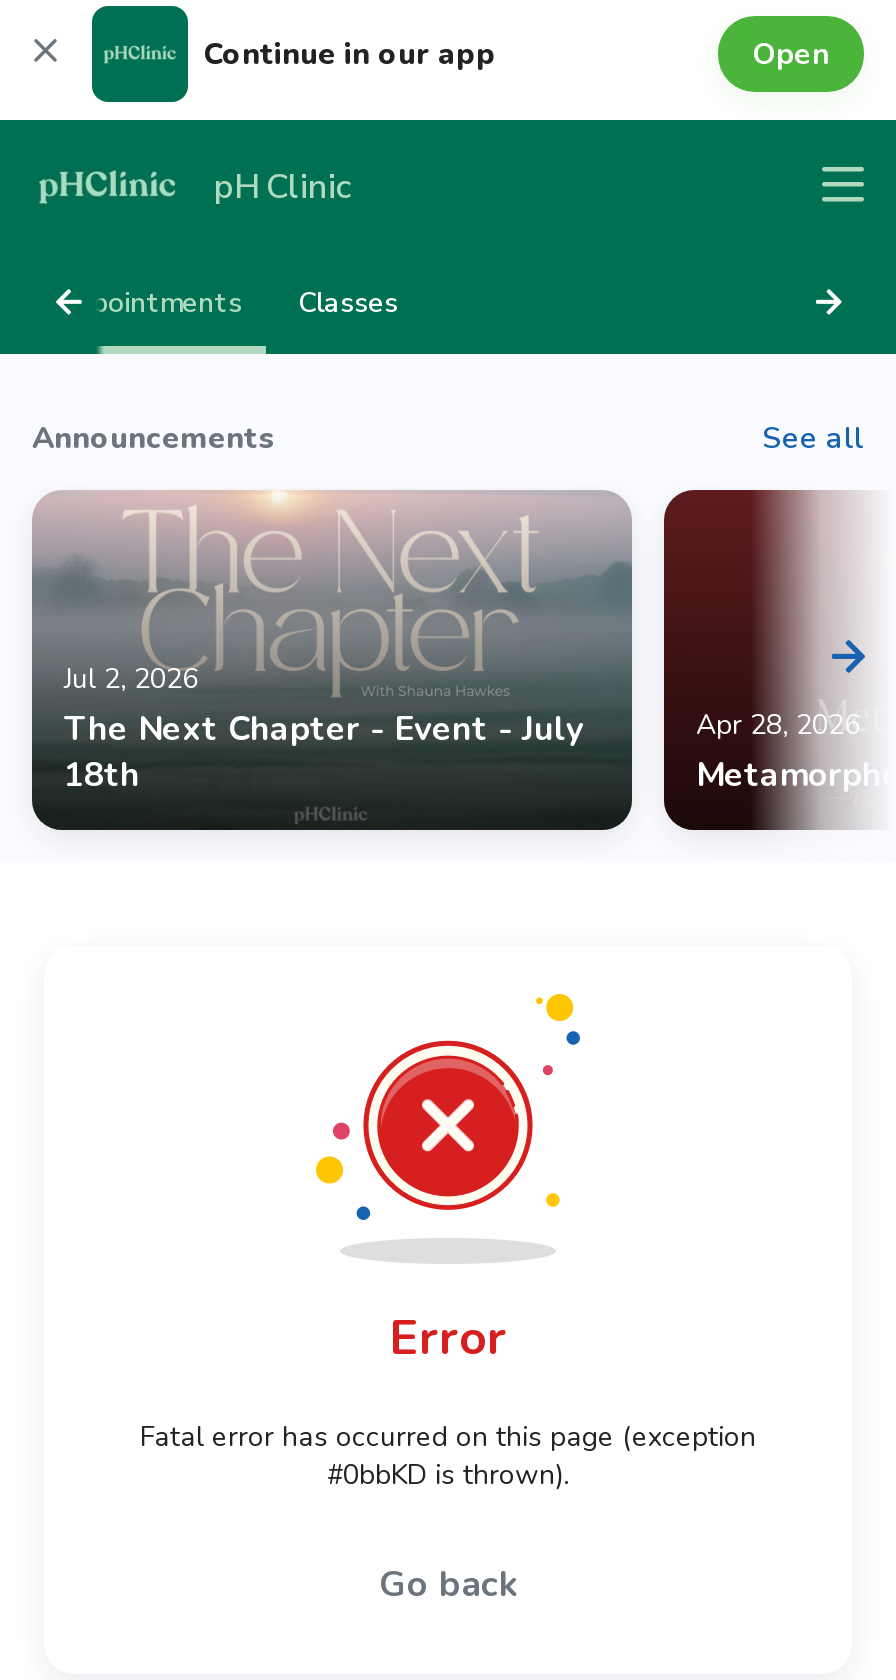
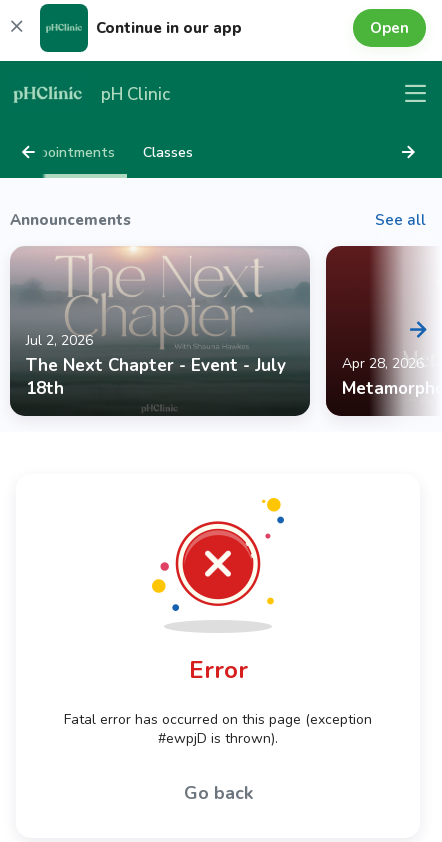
[327,1456,569,1494] #0bbKD is thrown). -> [158,729,278,748] #ewpjD is thrown).

